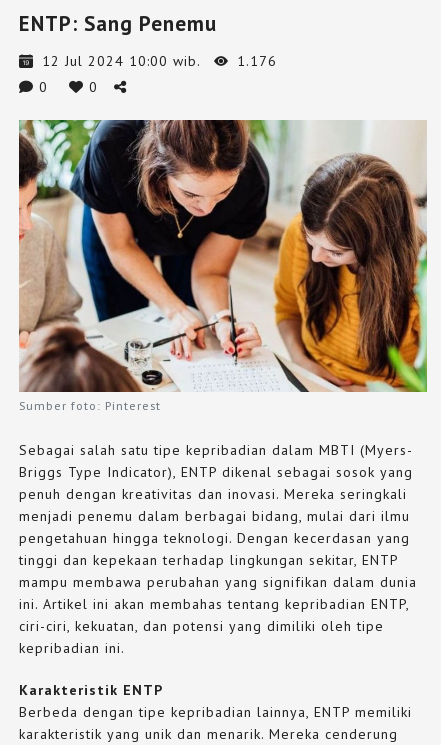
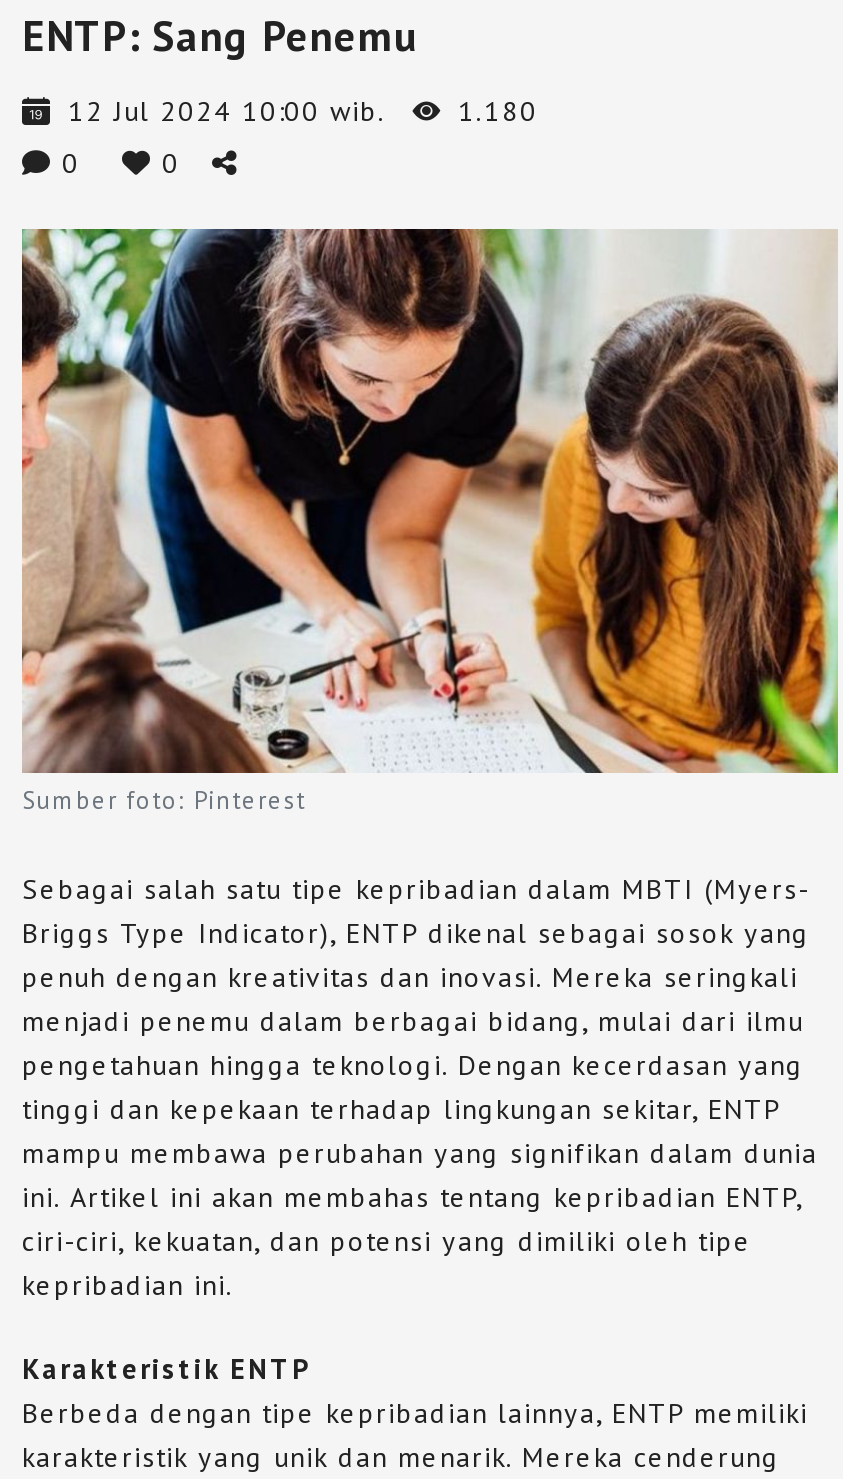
[42,52,277,70] 12 Jul 2024 10:00 wib. 1.176 -> [68,93,538,129] 12 Jul 2024 10:00 wib. 1.180

